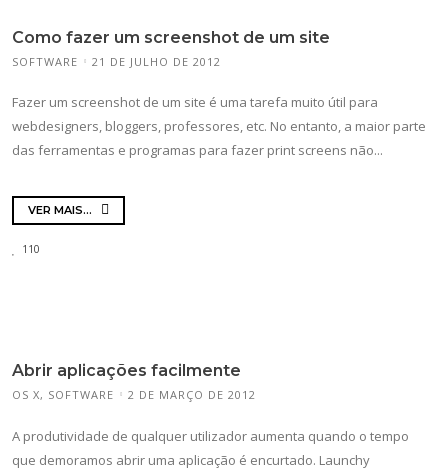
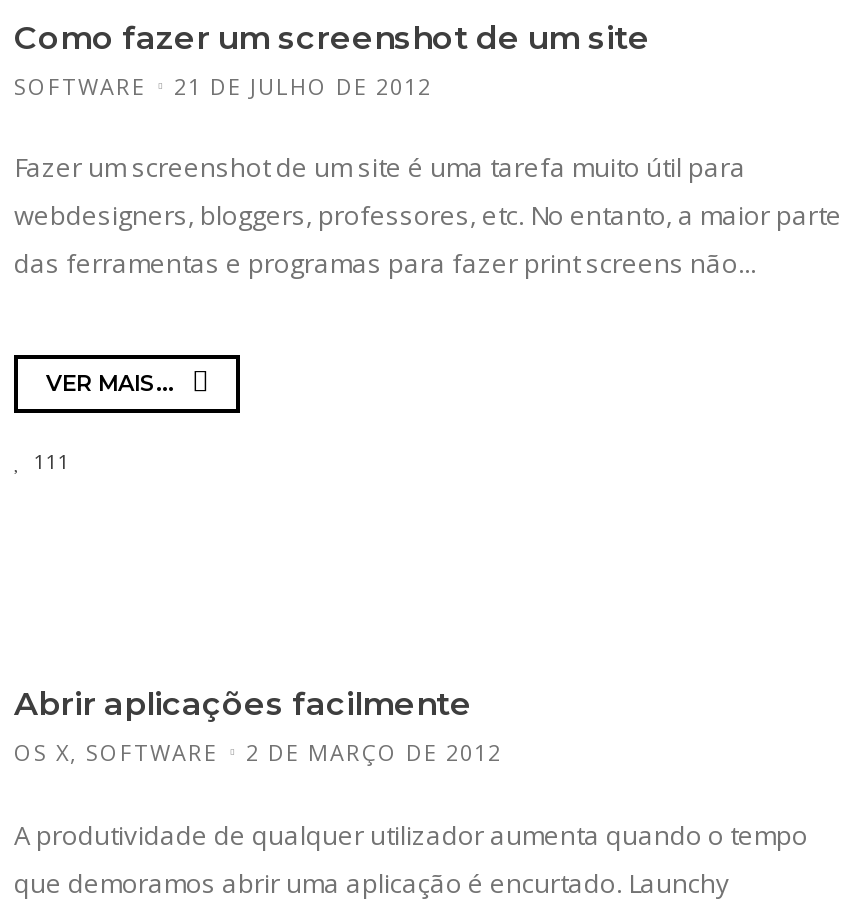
[22,242,40,256] 110 -> [34,447,70,475] 111

